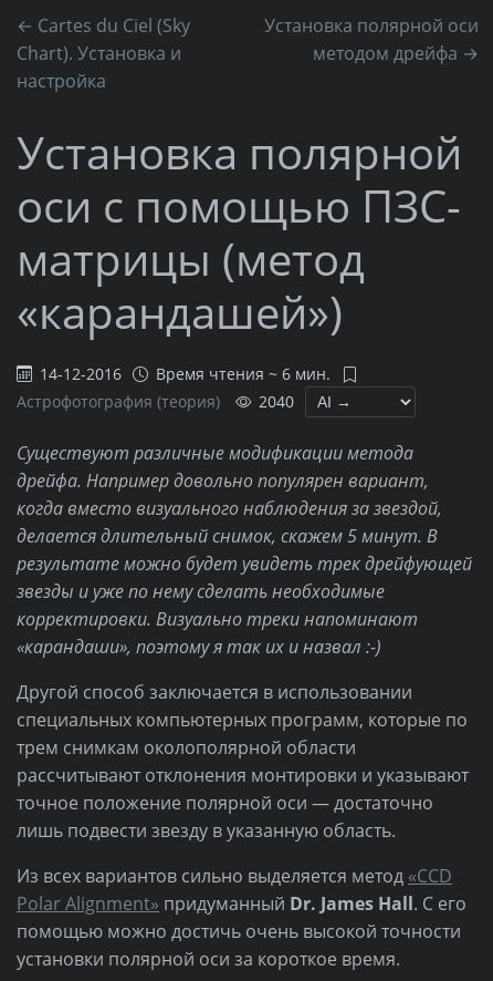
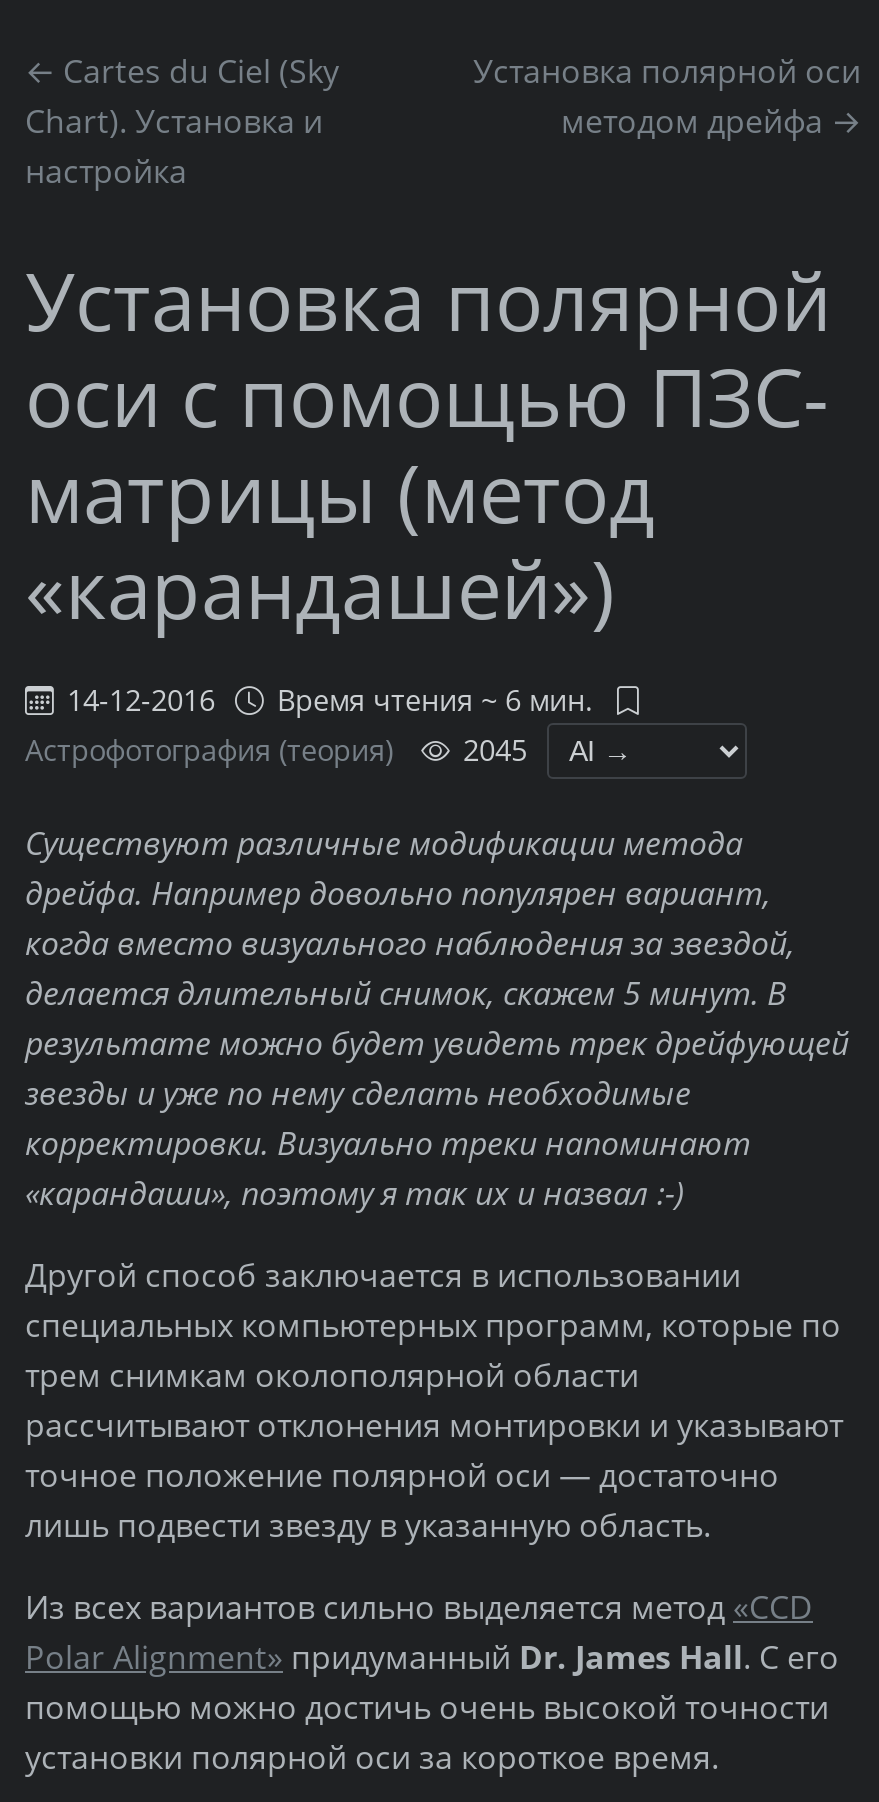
[17,391,294,412] Астрофотография (теория) 2040 -> [25,731,527,769] Астрофотография (теория) 2045

